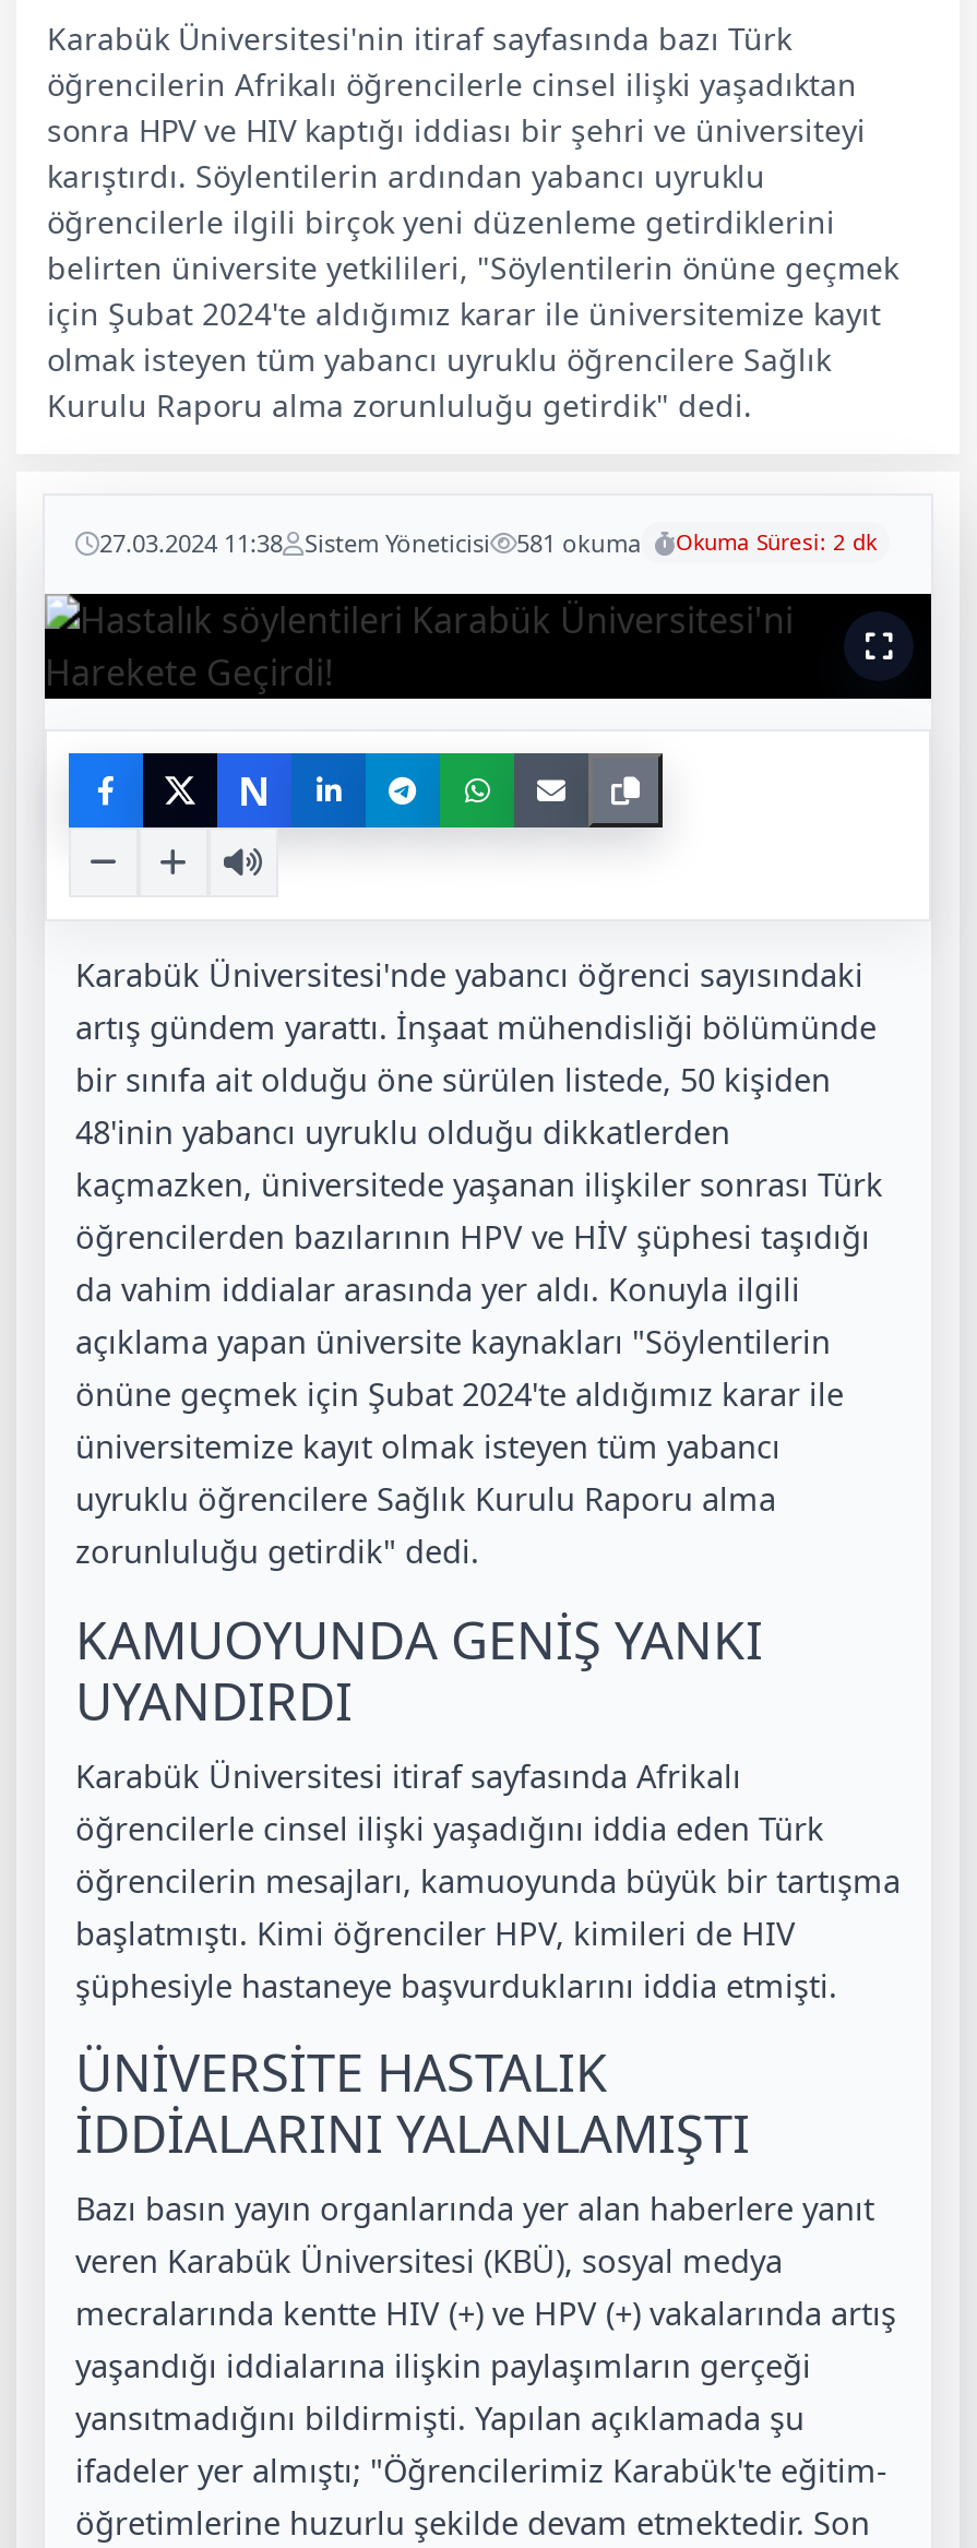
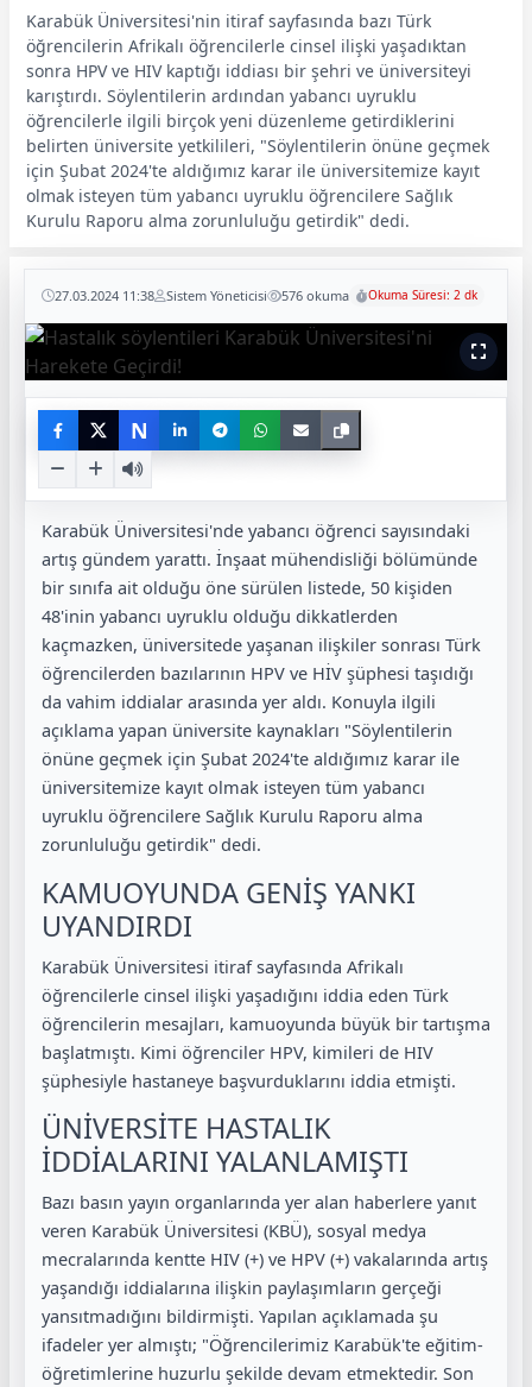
[99,525,877,558] 27.03.2024 11:38 Sistem Yöneticisi 581 okuma Okuma Süresi: 2 dk -> [55,286,477,304] 27.03.2024 11:38 Sistem Yöneticisi 576 okuma Okuma Süresi: 2 dk

